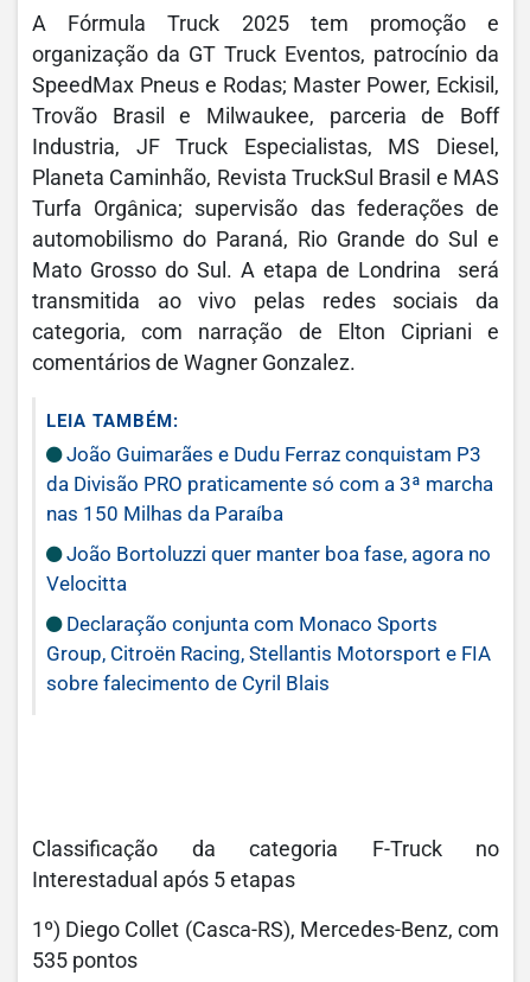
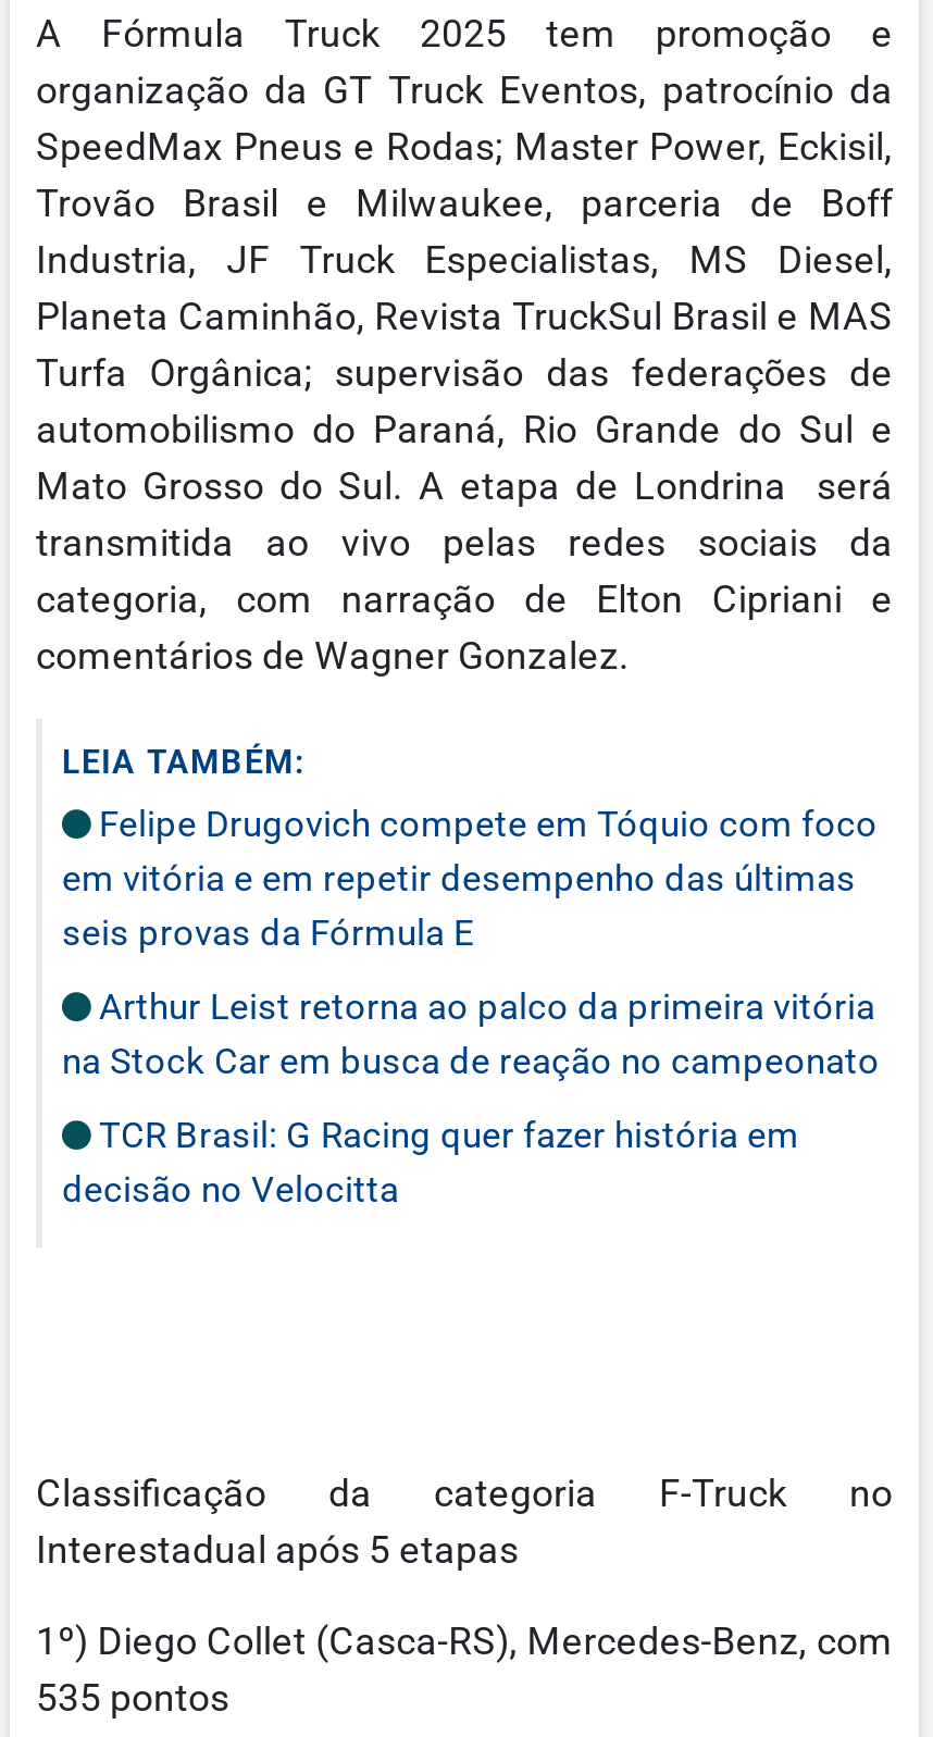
[46,442,493,525] João Guimarães e Dudu Ferraz conquistam P3 | da Divisão PRO praticamente só com a 3ª marcha | nas 150 Milhas da Paraíba -> [62,801,878,953] Felipe Drugovich compete em Tóquio com foco | em vitória e em repetir desempenho das últimas | seis provas da Fórmula E
[46,542,491,595] João Bortoluzzi quer manter boa fase, agora no | Velocitta -> [62,984,880,1082] Arthur Leist retorna ao palco da primeira vitória | na Stock Car em busca de reação no campeonato
[46,612,491,695] Declaração conjunta com Monaco Sports | Group, Citroën Racing, Stellantis Motorsport e FIA | sobre falecimento de Cyril Blais -> [62,1112,799,1210] TCR Brasil: G Racing quer fazer história em | decisão no Velocitta

